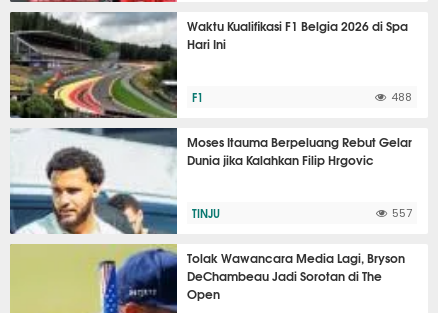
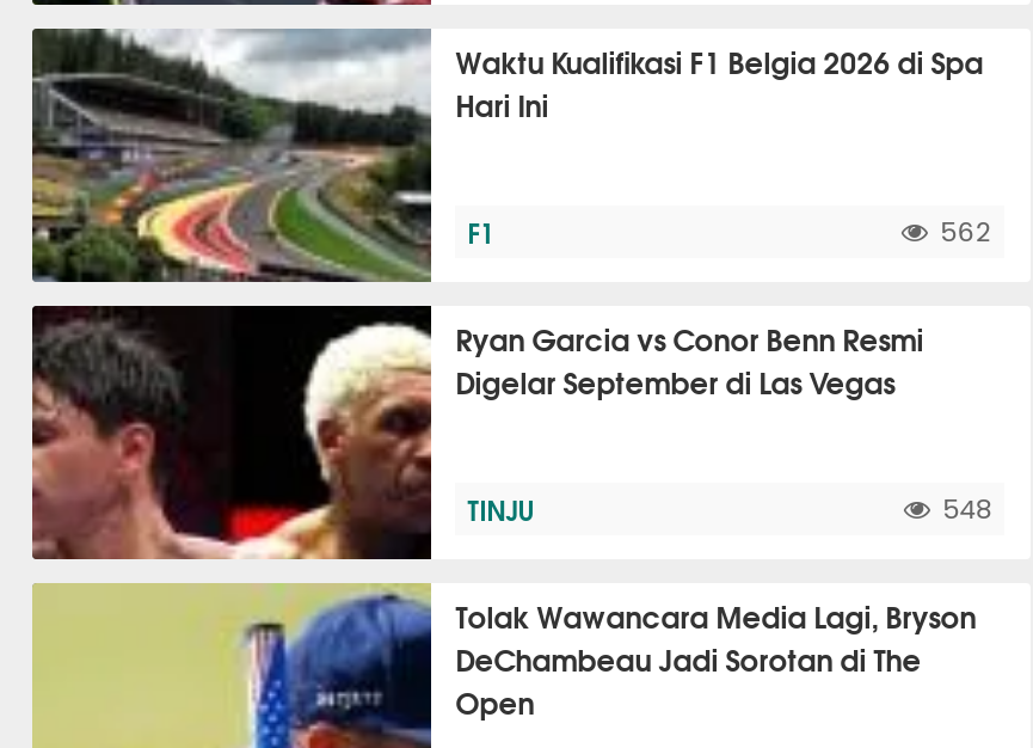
[391,92,412,103] 488 -> [940,220,993,246] 562
[9,127,412,235] [image] | Moses Itauma Berpeluang Rebut Gelar | Dunia jika Kalahkan Filip Hrgovic -> [30,304,924,562] [image] | Ryan Garcia vs Conor Benn Resmi | Digelar September di Las Vegas
[392,208,412,219] 557 -> [942,497,993,523] 548

